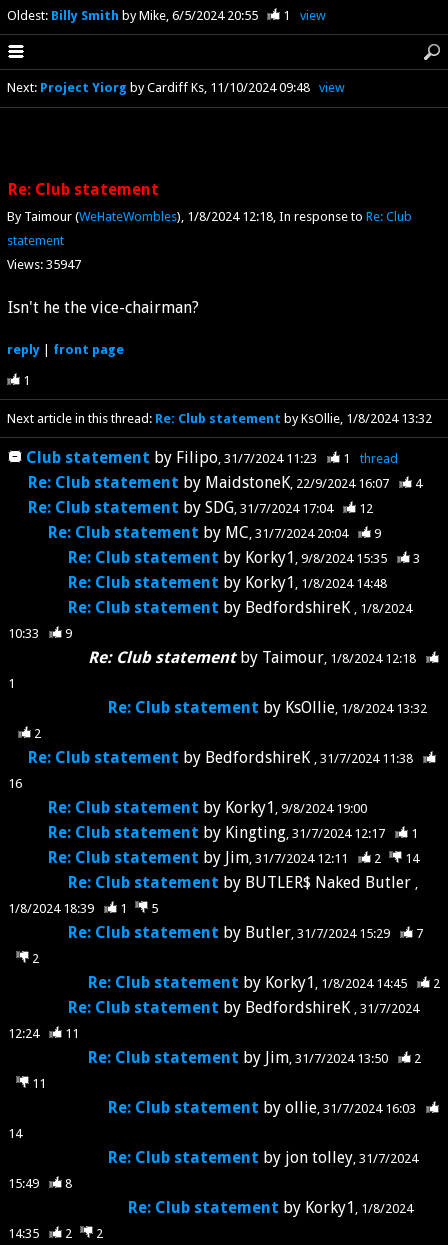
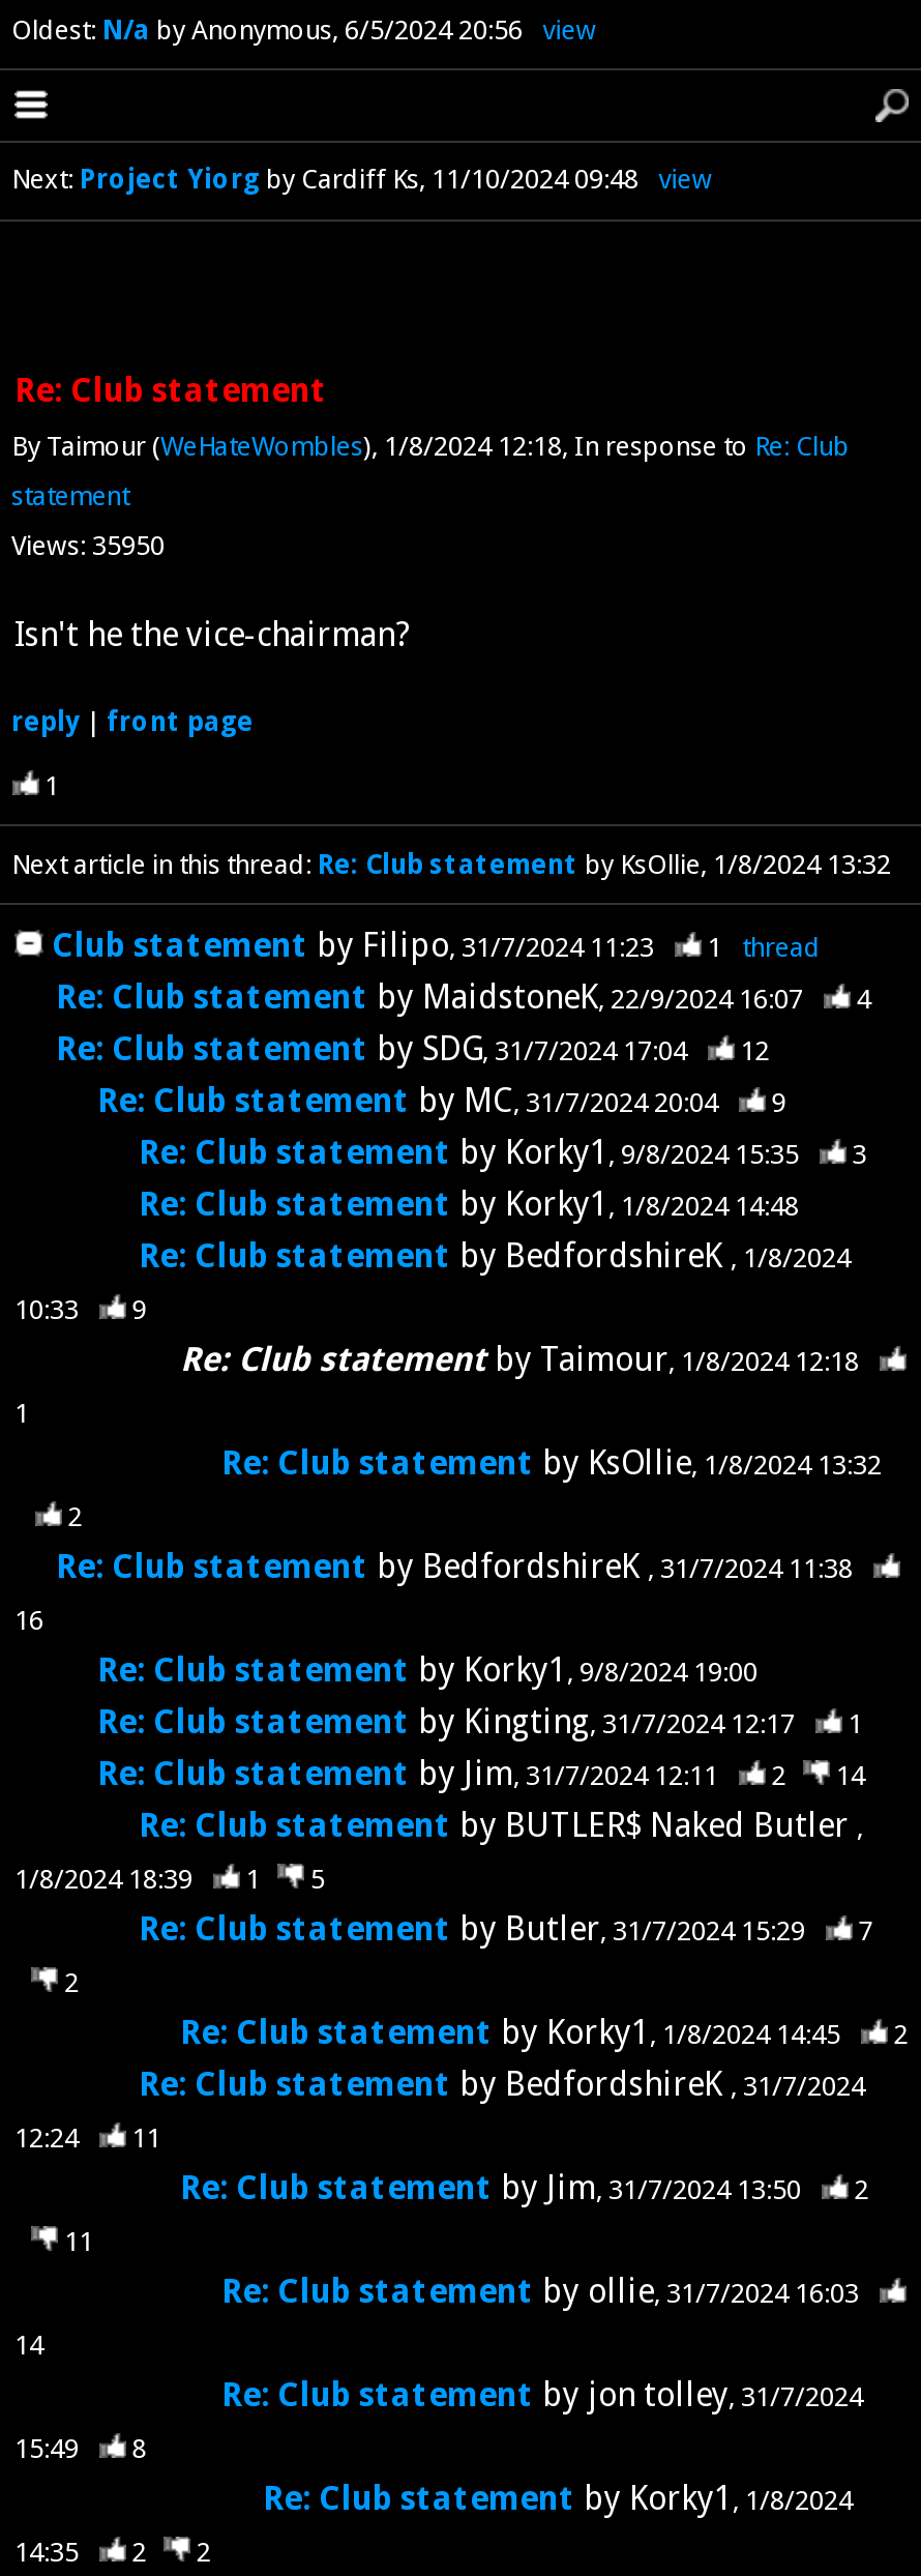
[6,8,290,23] Oldest: Billy Smith by Mike 6/5/2024 20:55 | 1 -> [11,14,523,45] Oldest: N/a by Anonymous 6/5/2024 20:56
[6,257,80,272] Views: 35947 -> [11,531,165,562] Views: 35950

